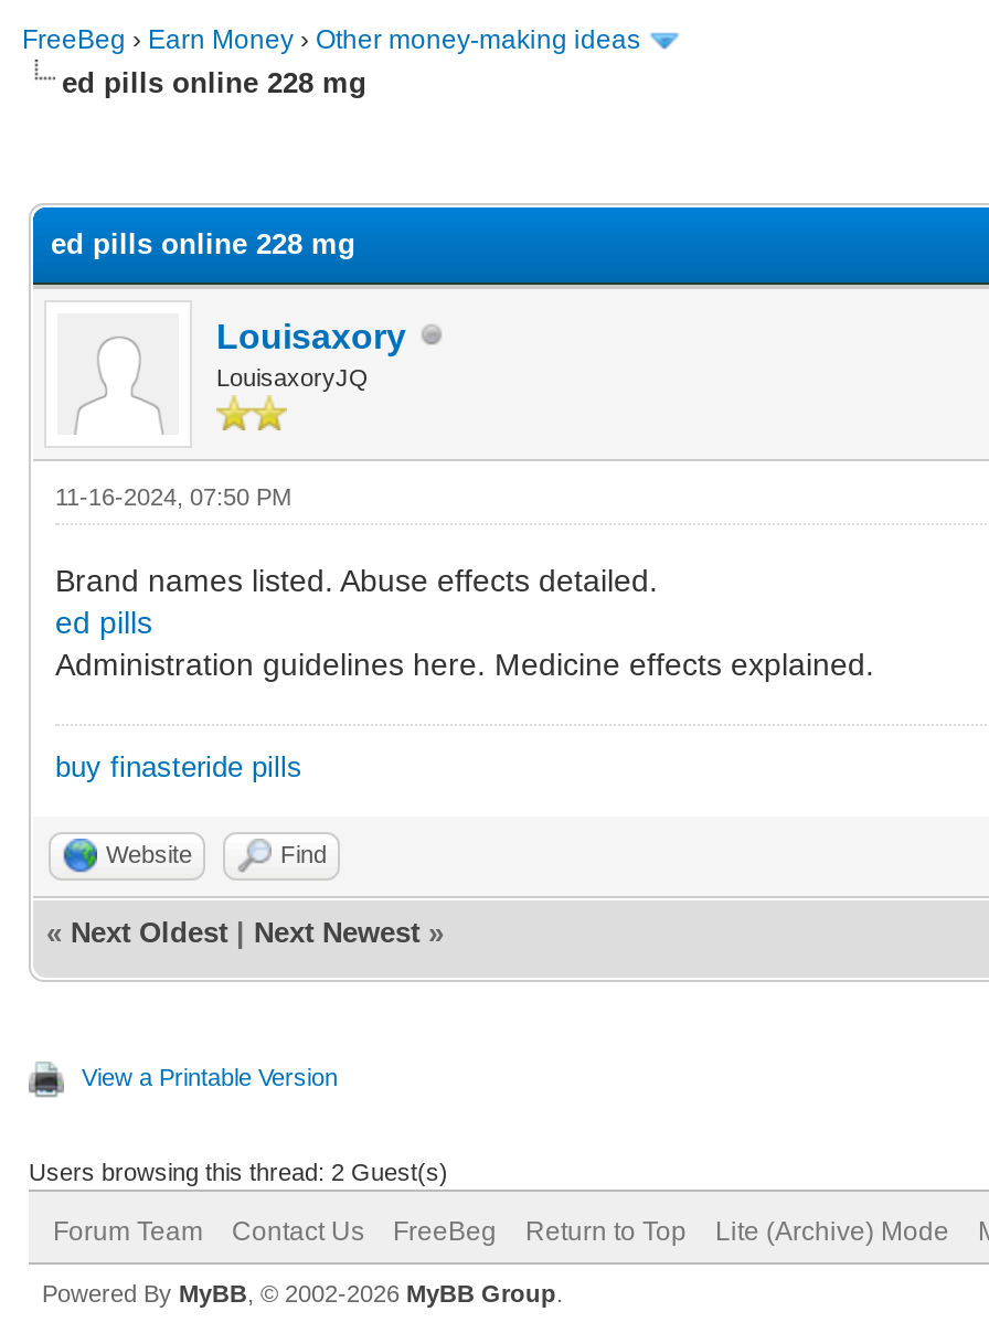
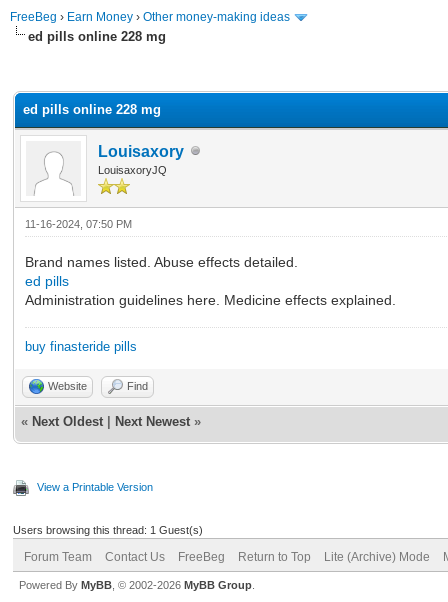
[29,1158,448,1185] Users browsing this thread: 2 Guest(s) -> [13,524,203,536] Users browsing this thread: 1 Guest(s)

